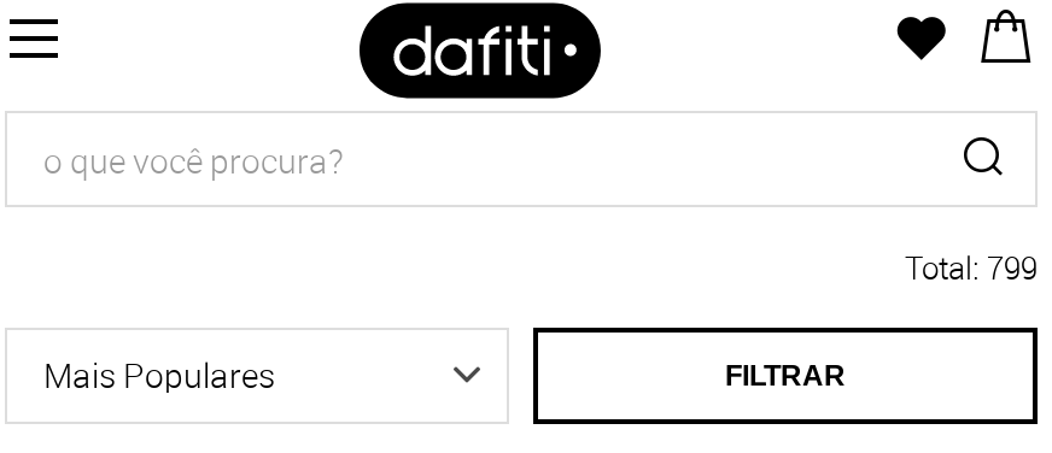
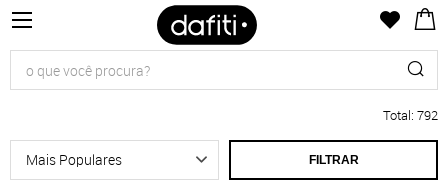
[905,246,1038,289] Total: 799 -> [383,106,438,124] Total: 792

